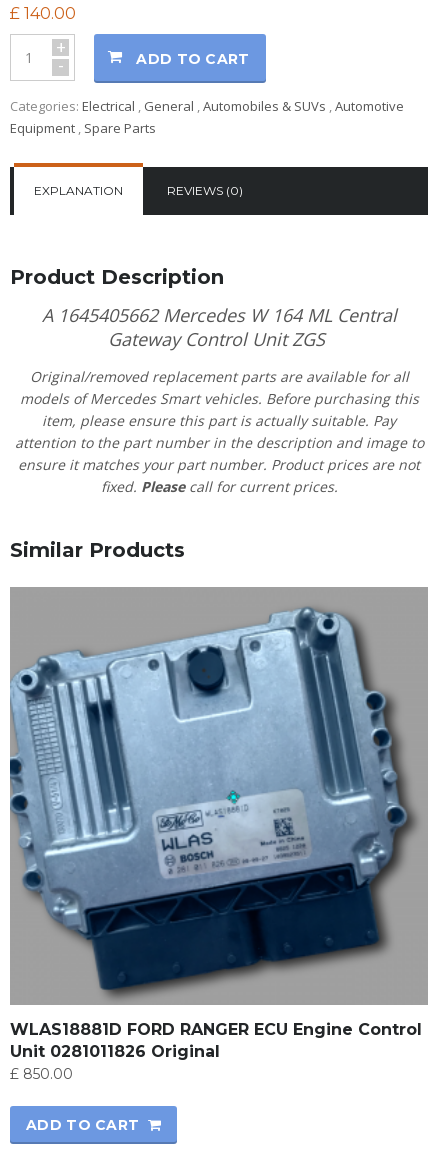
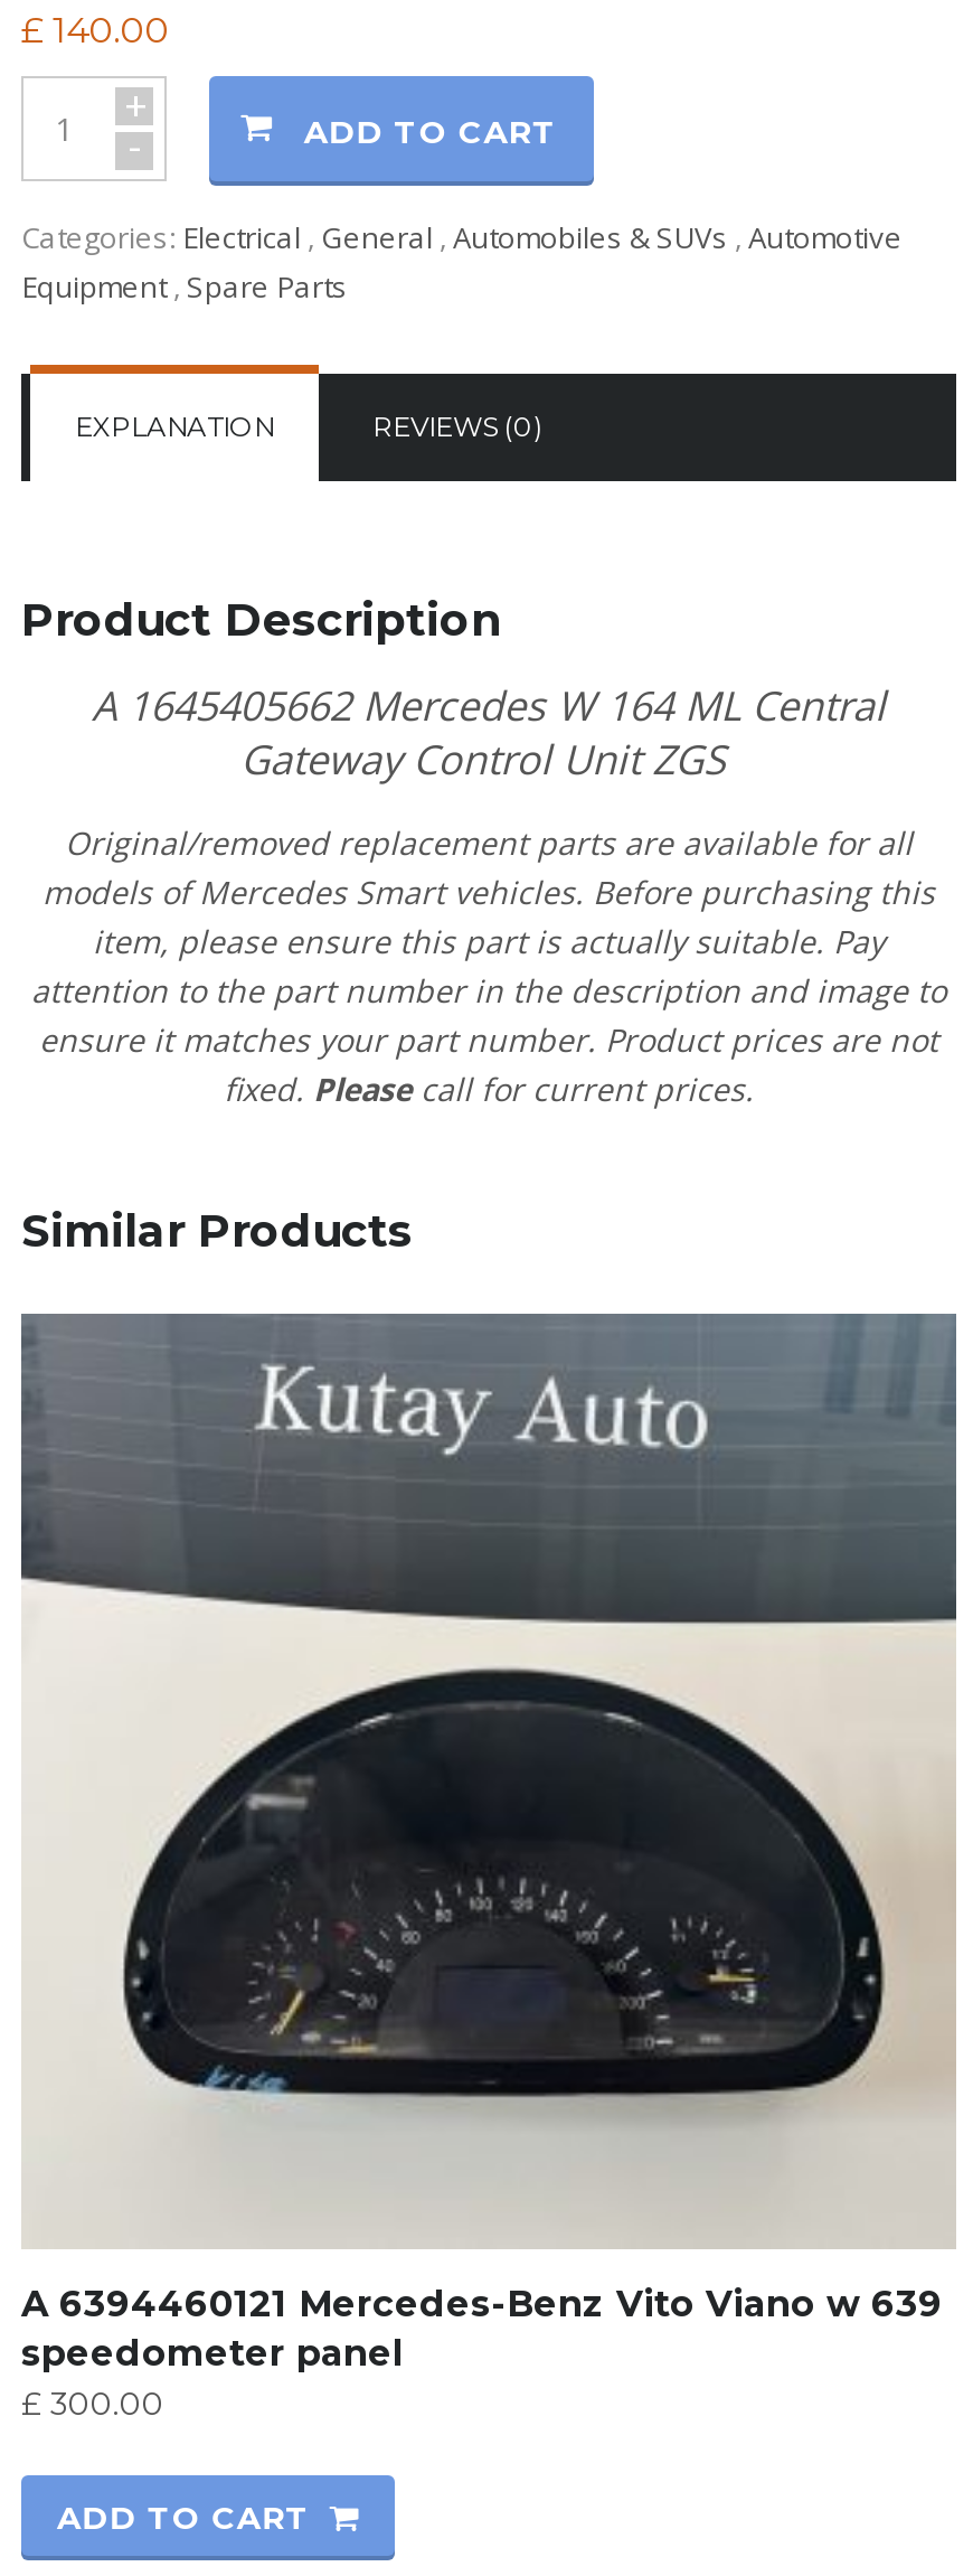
[9,587,428,1083] [image] | WLAS18881D FORD RANGER ECU Engine Control | Unit 0281011826 Original | £850.00 -> [21,1316,956,2424] [image] | A 6394460121 Mercedes-Benz Vito Viano w 639 | speedometer panel | £300.00

